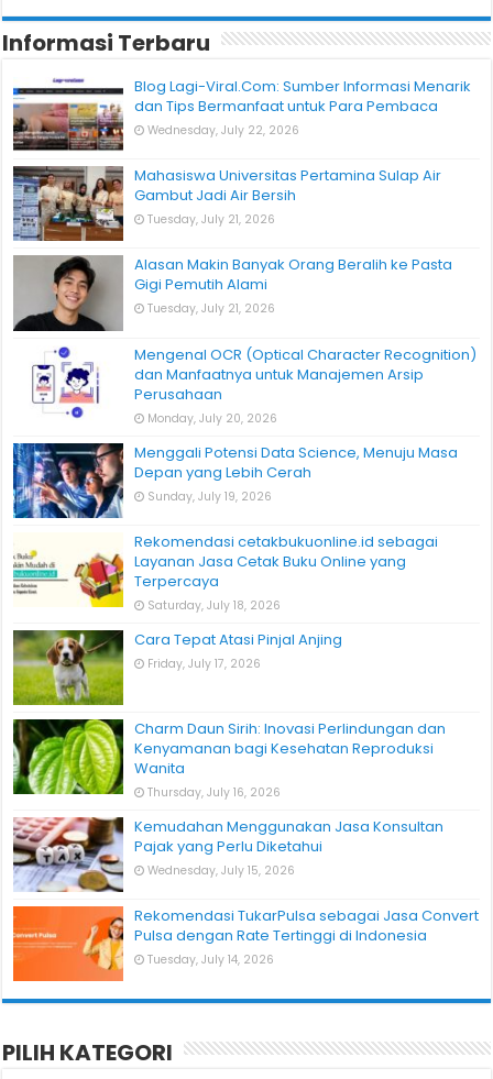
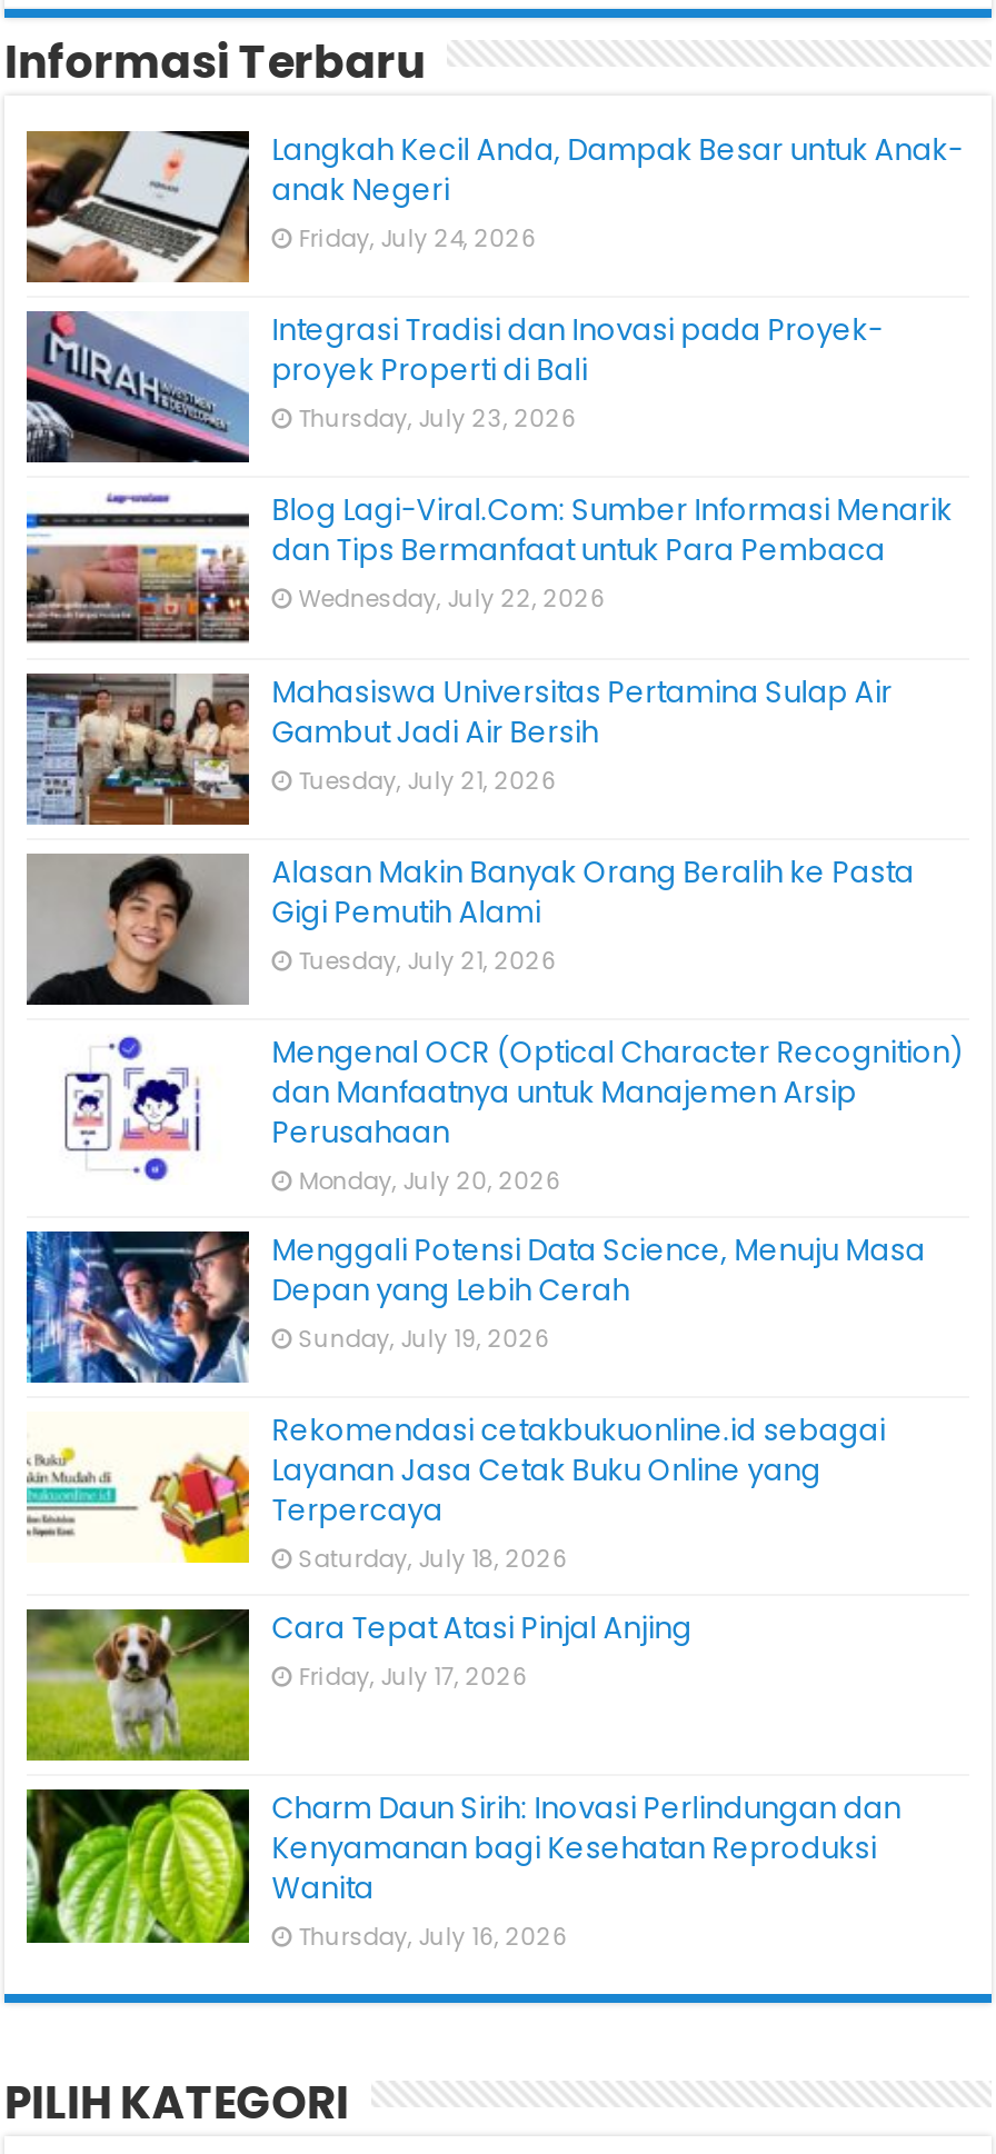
none -> [24,129,963,436] [image] | Langkah Kecil Anda, Dampak Besar untuk Anak- | anak Negeri | Friday, July 24, 2026 | Integrasi Tradisi dan Inovasi pada Proyek- | proyek Properti di Bali | Thursday, July 23, 2026
none -> [24,311,251,465] [image]
moved [11,76,477,801] -> [22,489,963,1955]: [image] | Blog Lagi-Viral.Com: Sumber Informasi Menarik | dan Tips Bermanfaat untuk Para Pembaca | ... | Wanita | Thursday, July 16, 2026
[12,816,479,968] [image] | Kemudahan Menggunakan Jasa Konsultan | Pajak yang Perlu Diketahui | Wednesday, July 15, 2026 | Rekomendasi TukarPulsa sebagai Jasa Convert | Pulsa dengan Rate Tertinggi di Indonesia | Tuesday, July 14, 2026 -> none
[12,905,124,982] [image] -> none

